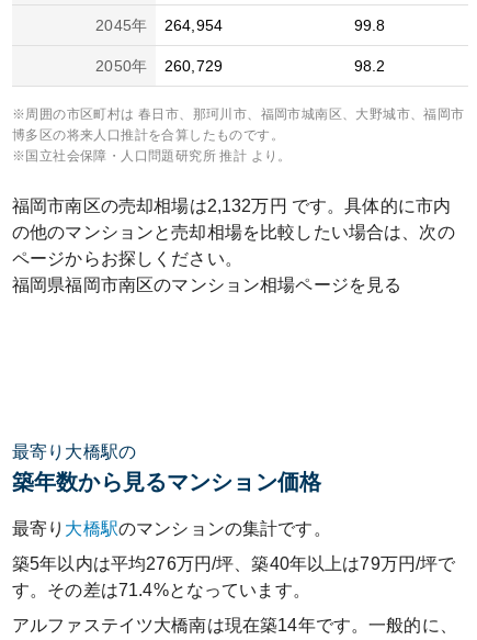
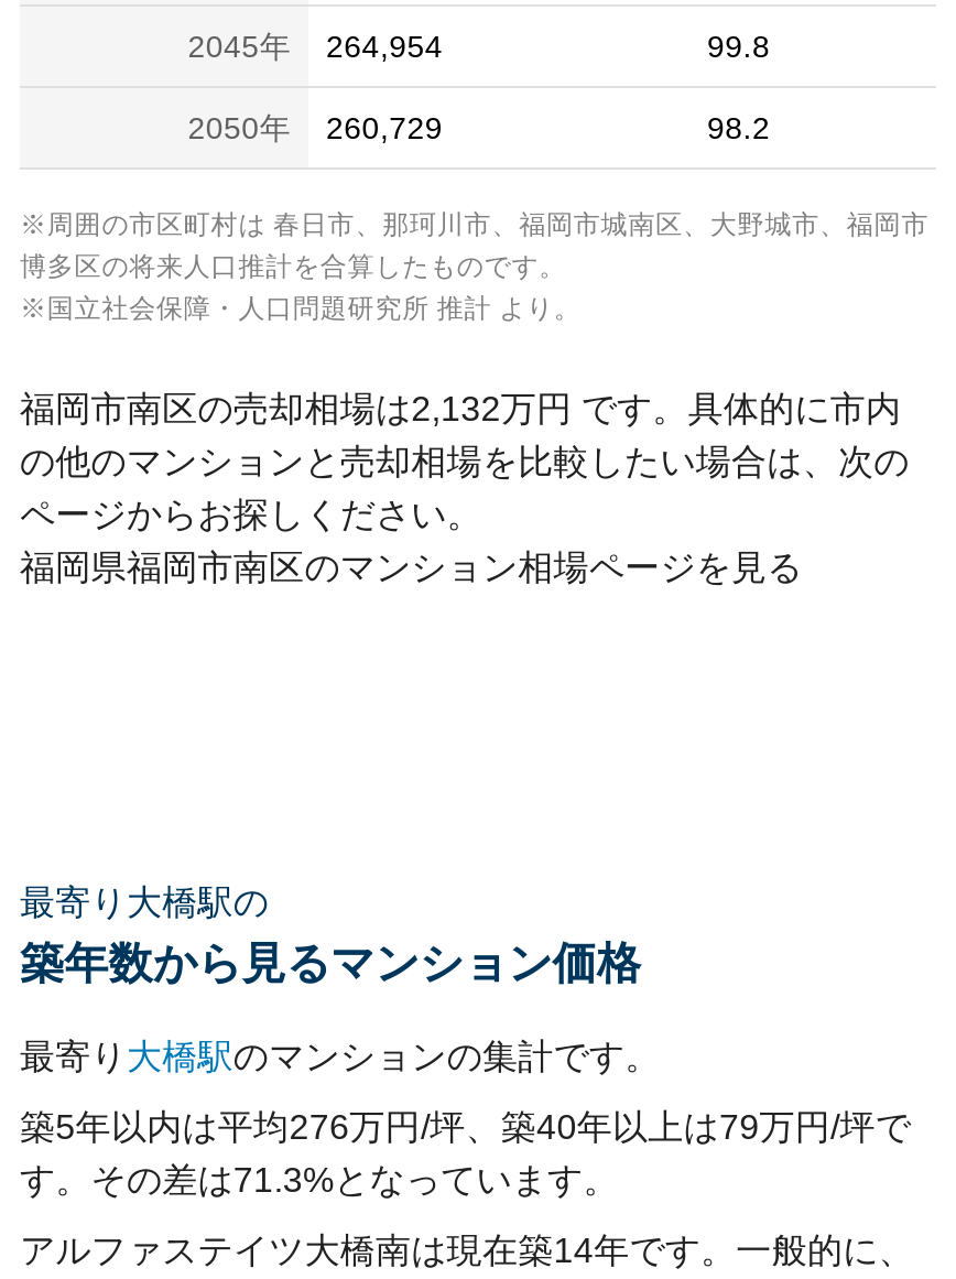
[12,581,310,599] す。その差は71.4%となっています。 -> [20,1161,619,1199] す。その差は71.3%となっています。

